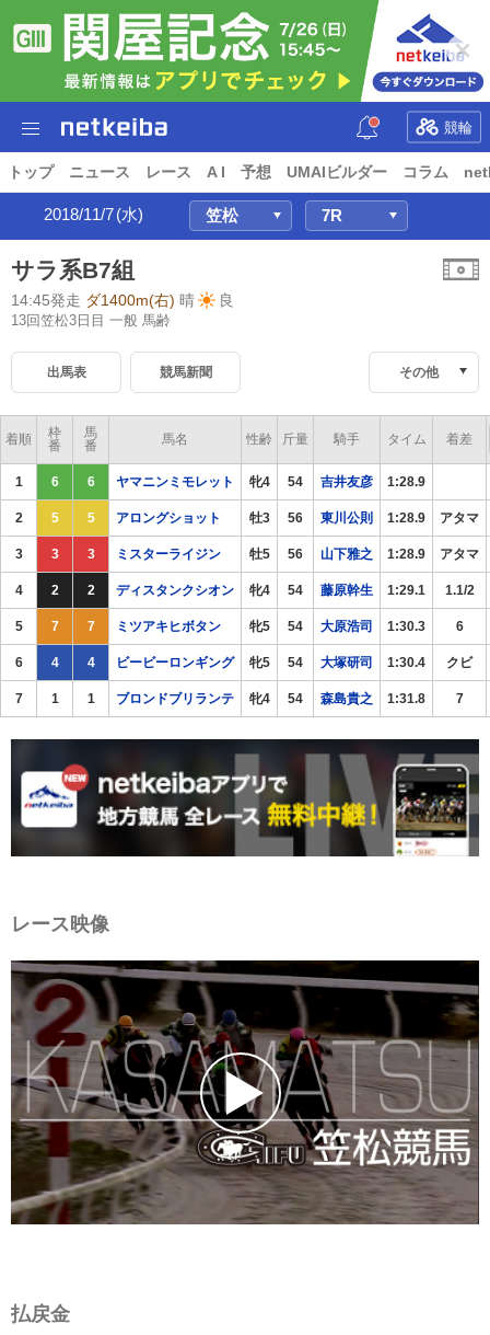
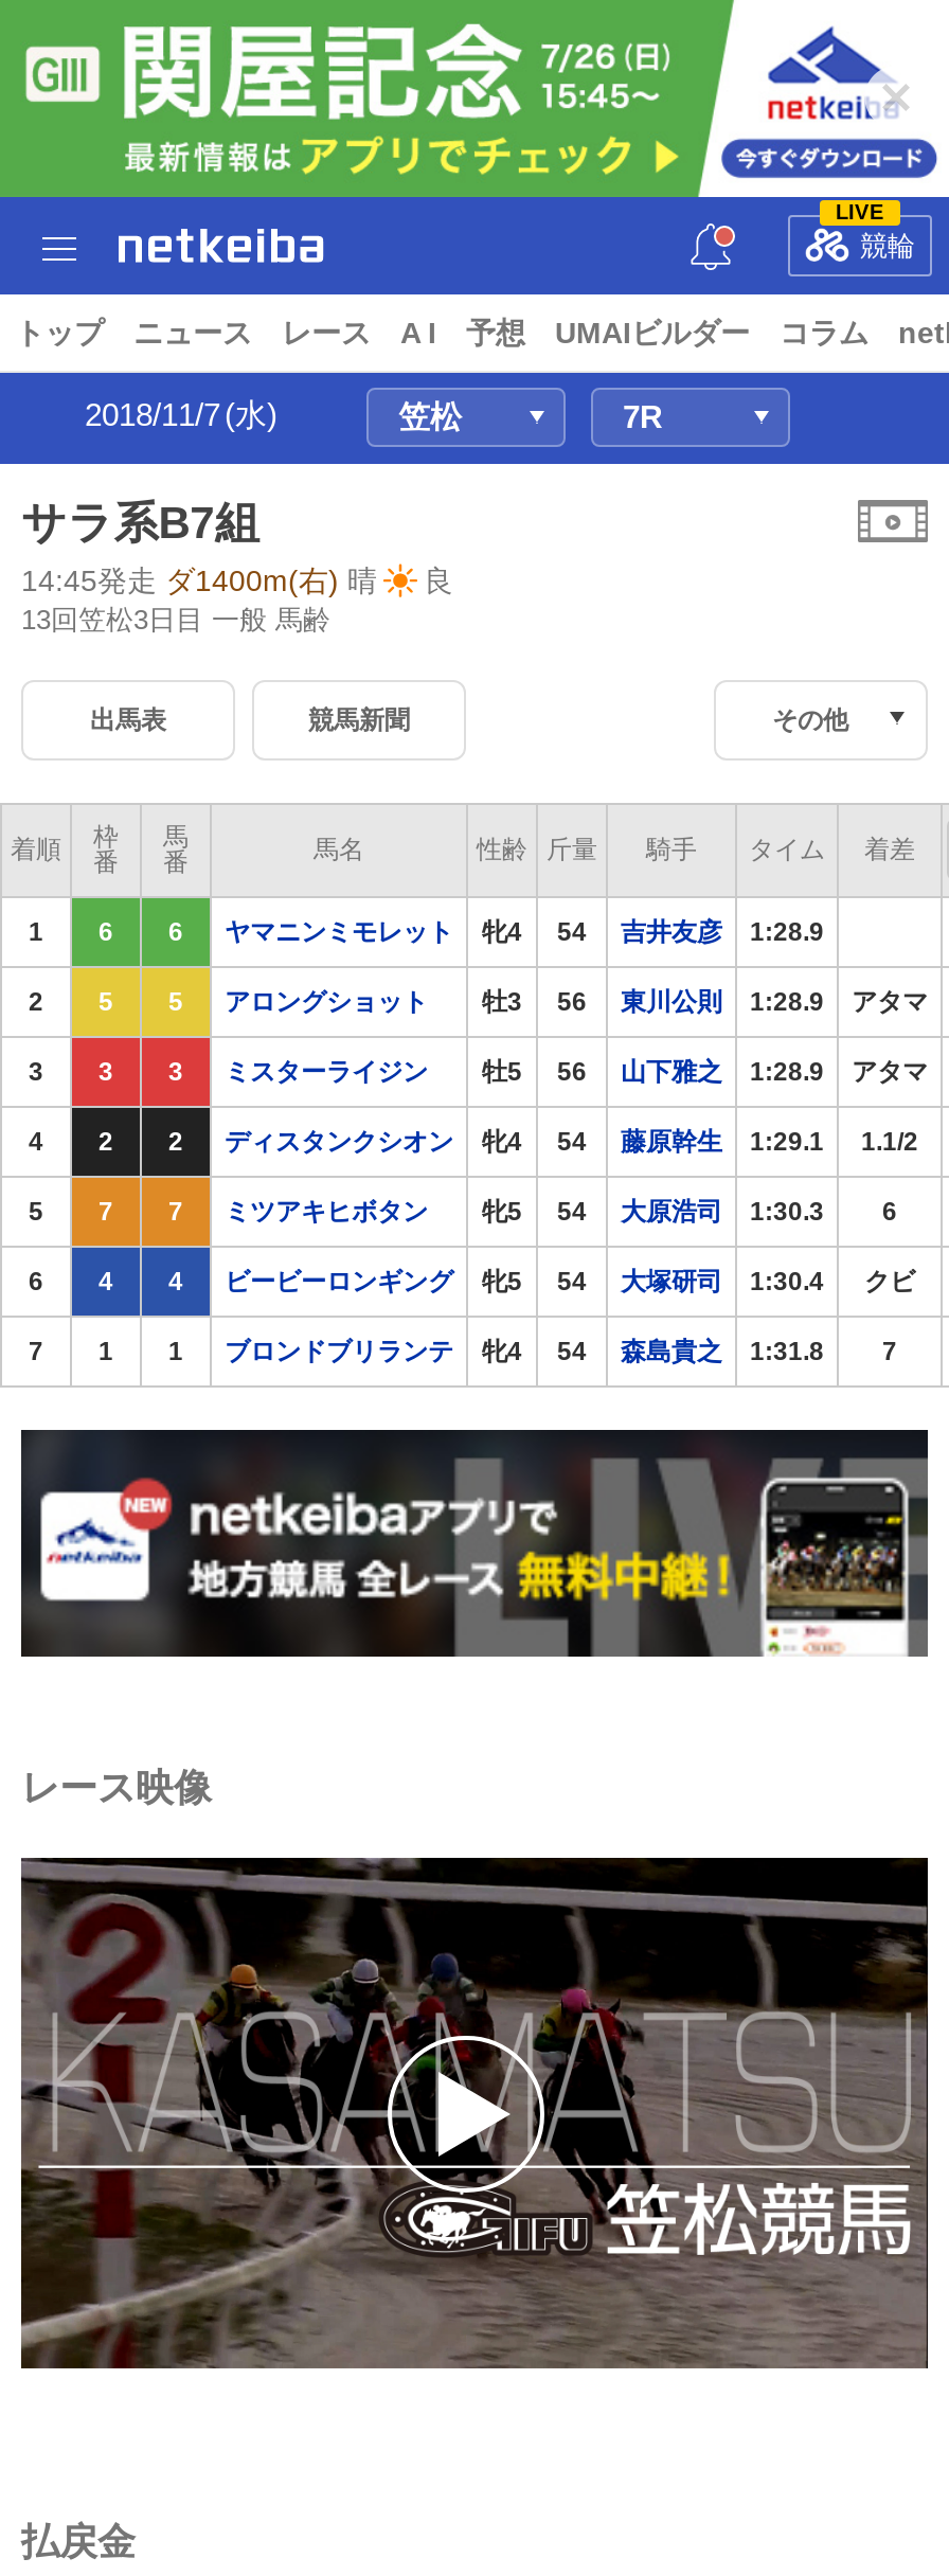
none -> [836,199,884,223] LIVE

